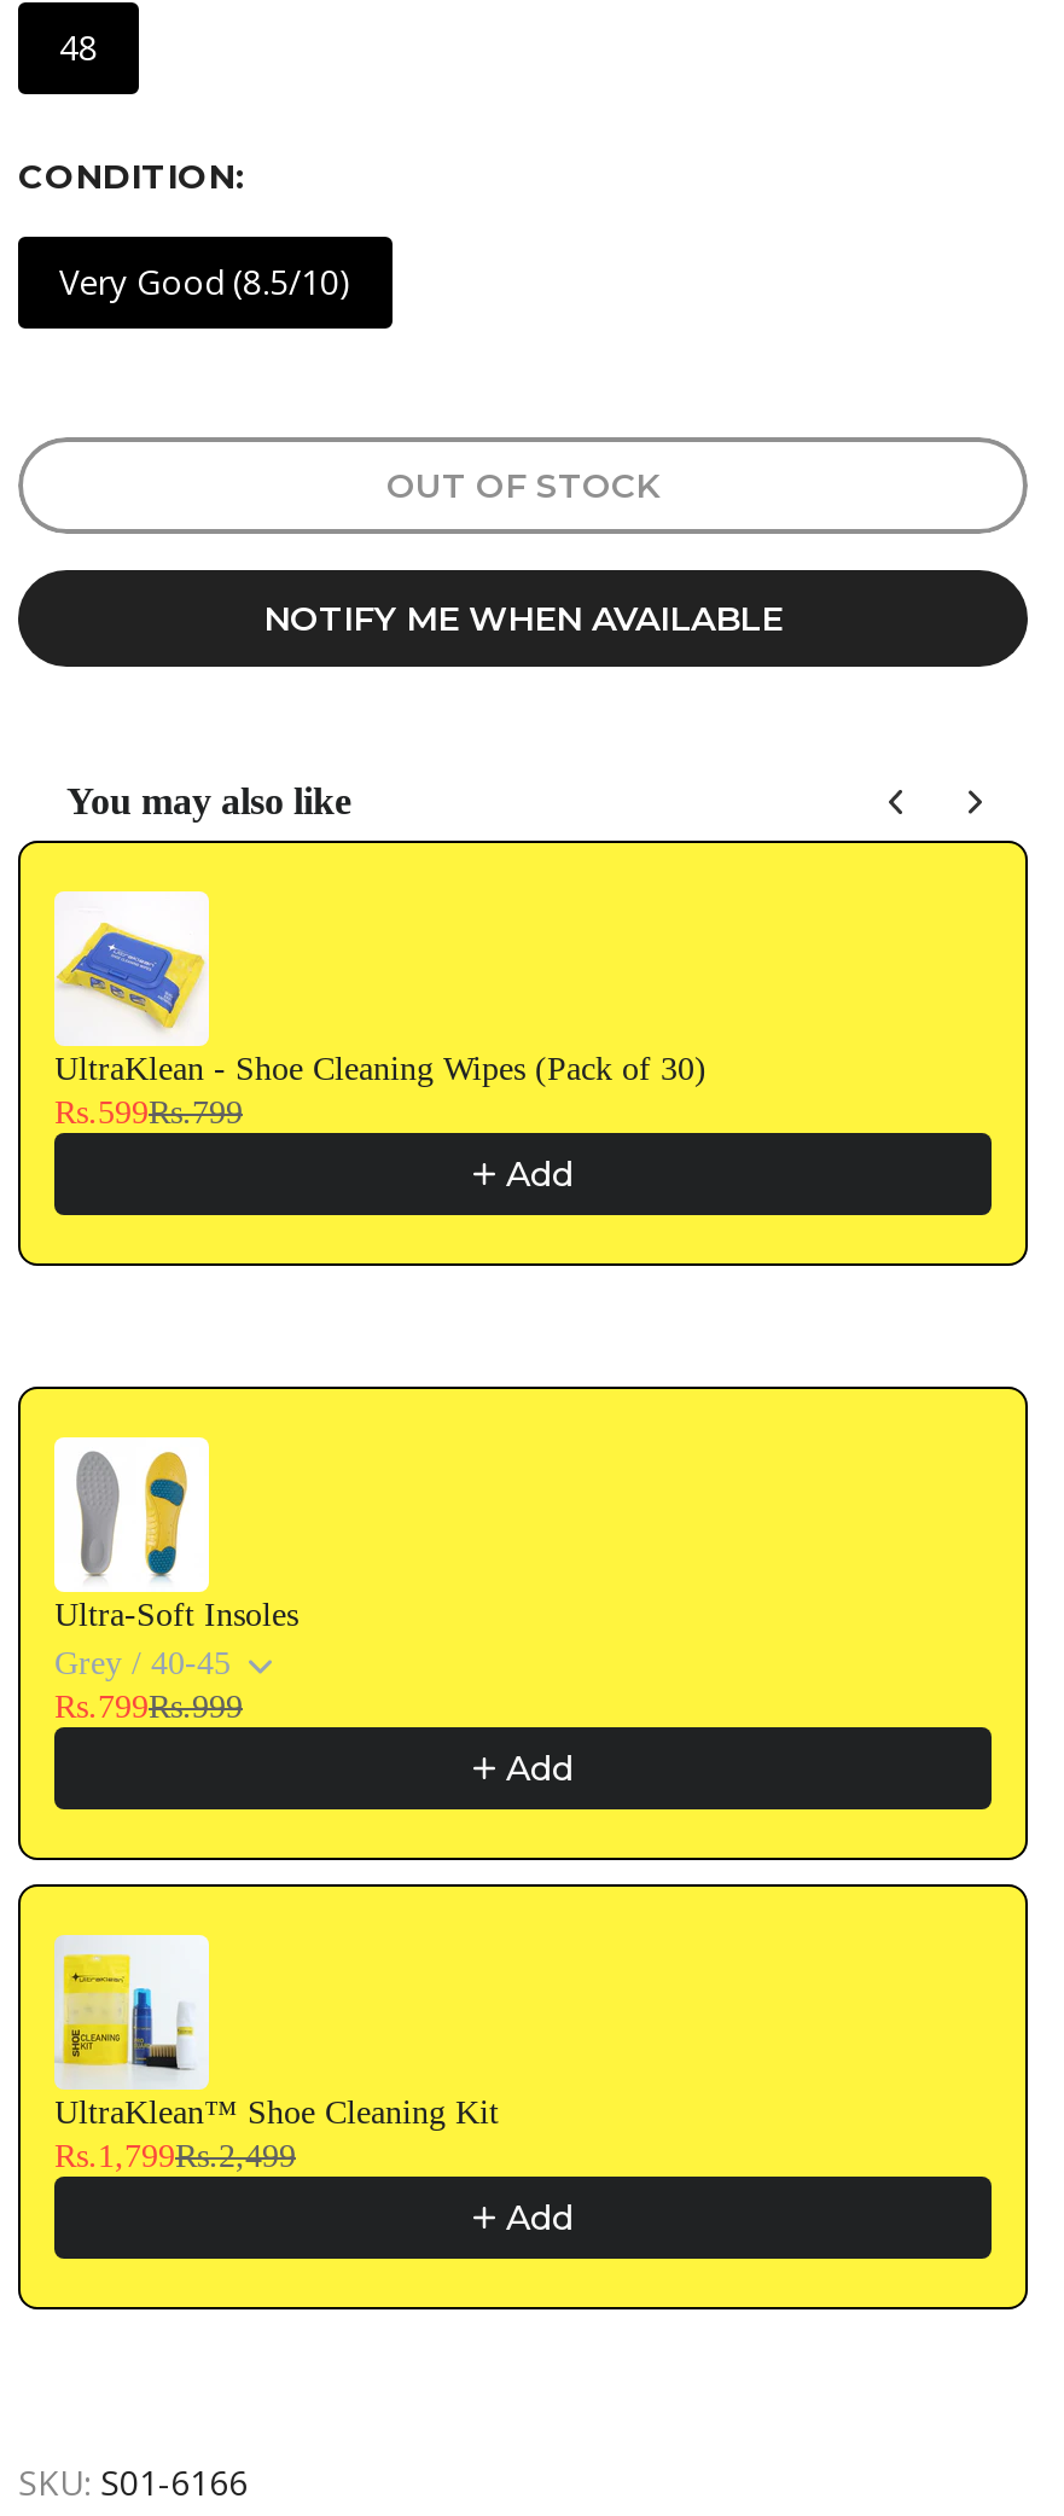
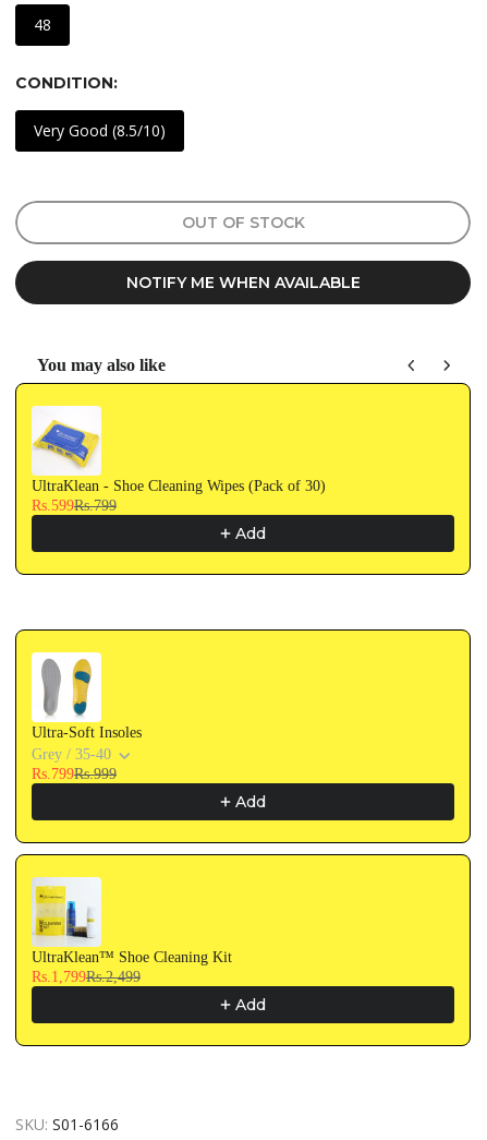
[54,1645,231,1681] Grey / 40-45 -> [32,746,111,762] Grey / 35-40

